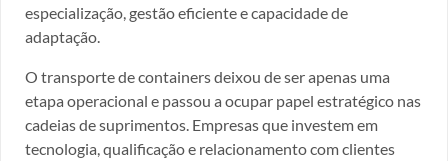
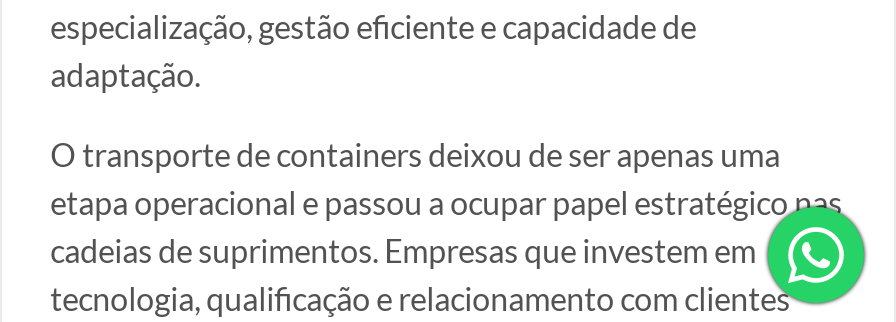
none -> [764,216,868,306] [image]

